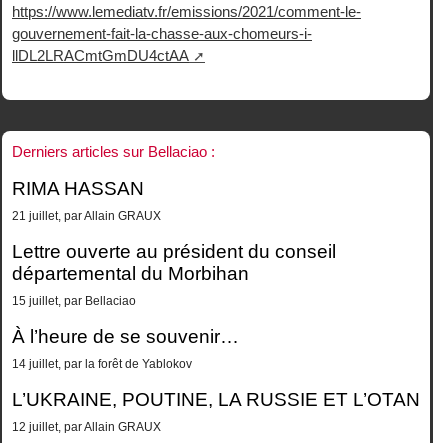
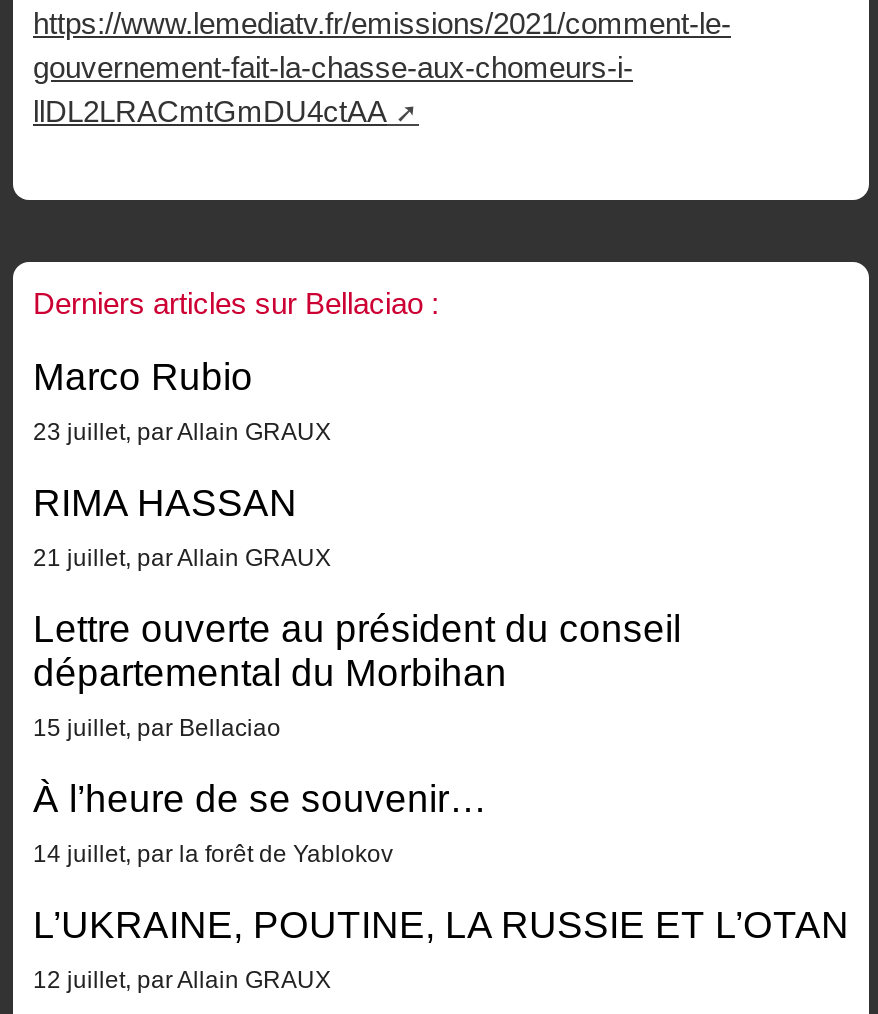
none -> [33,356,331,445] Marco Rubio | 23 juillet, par Allain GRAUX

